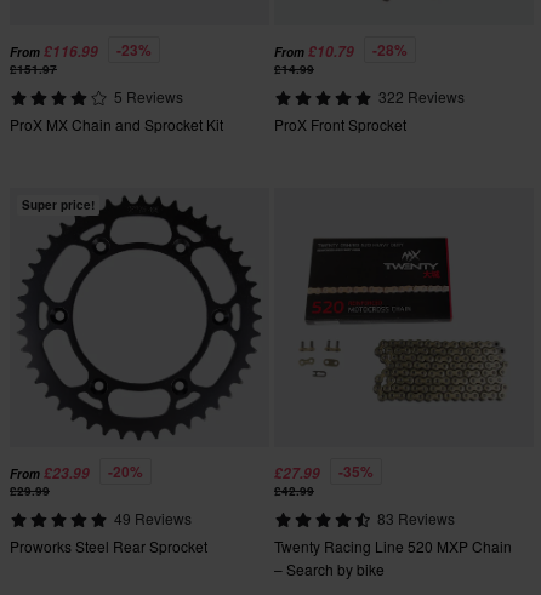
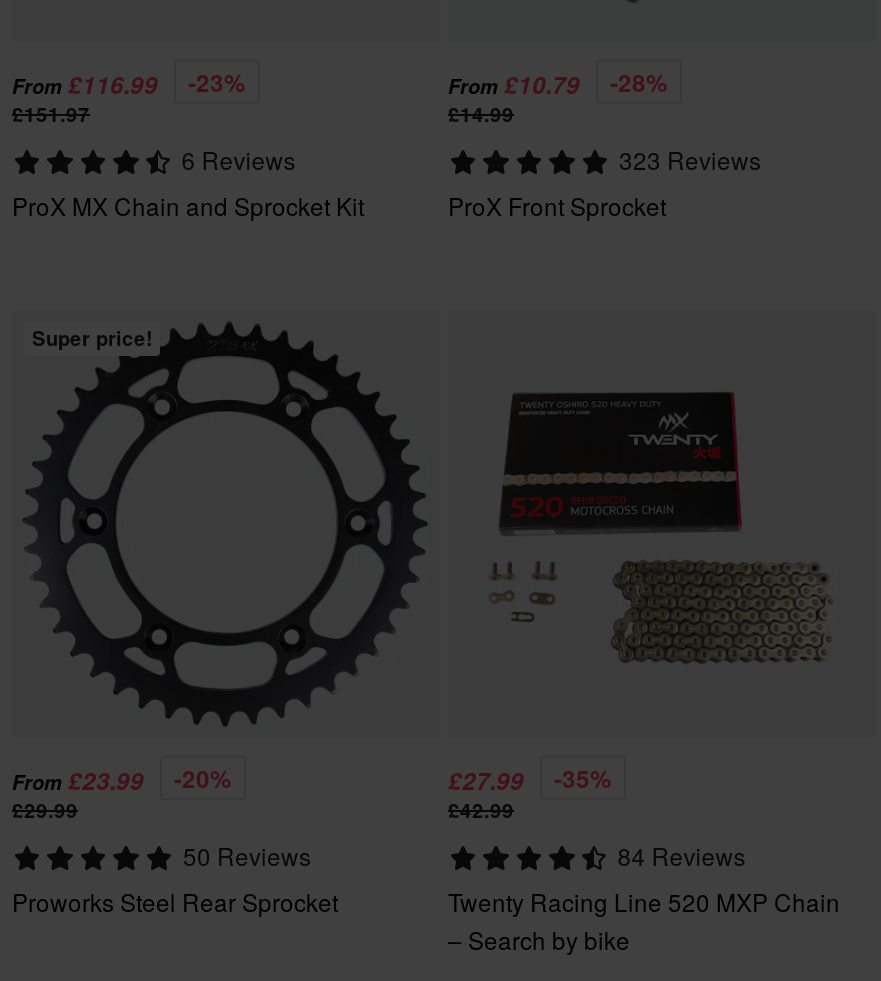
[113,86,183,107] 5 Reviews -> [182,142,296,176] 6 Reviews
[378,86,464,107] 322 Reviews -> [619,142,761,176] 323 Reviews
[113,508,191,528] 49 Reviews -> [183,838,311,872] 50 Reviews
[377,508,455,528] 83 Reviews -> [618,838,746,872] 84 Reviews

